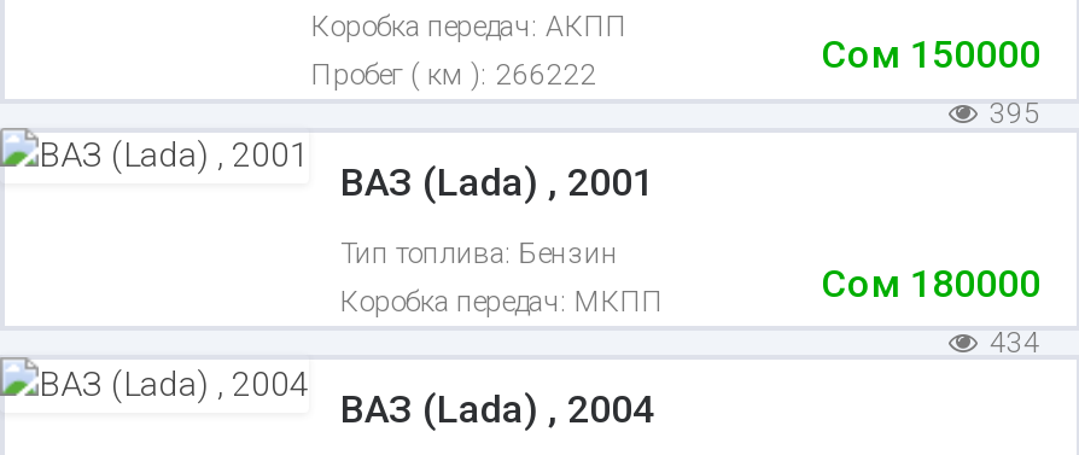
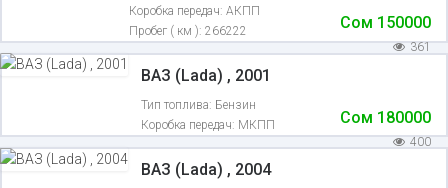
[990,97,1040,131] 395 -> [410,40,431,54] 361
[990,325,1040,359] 434 -> [410,135,431,149] 400

